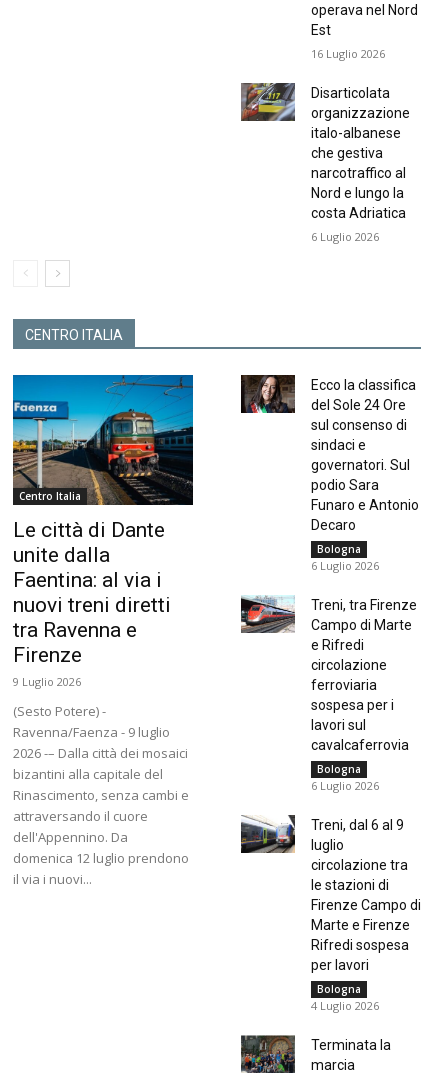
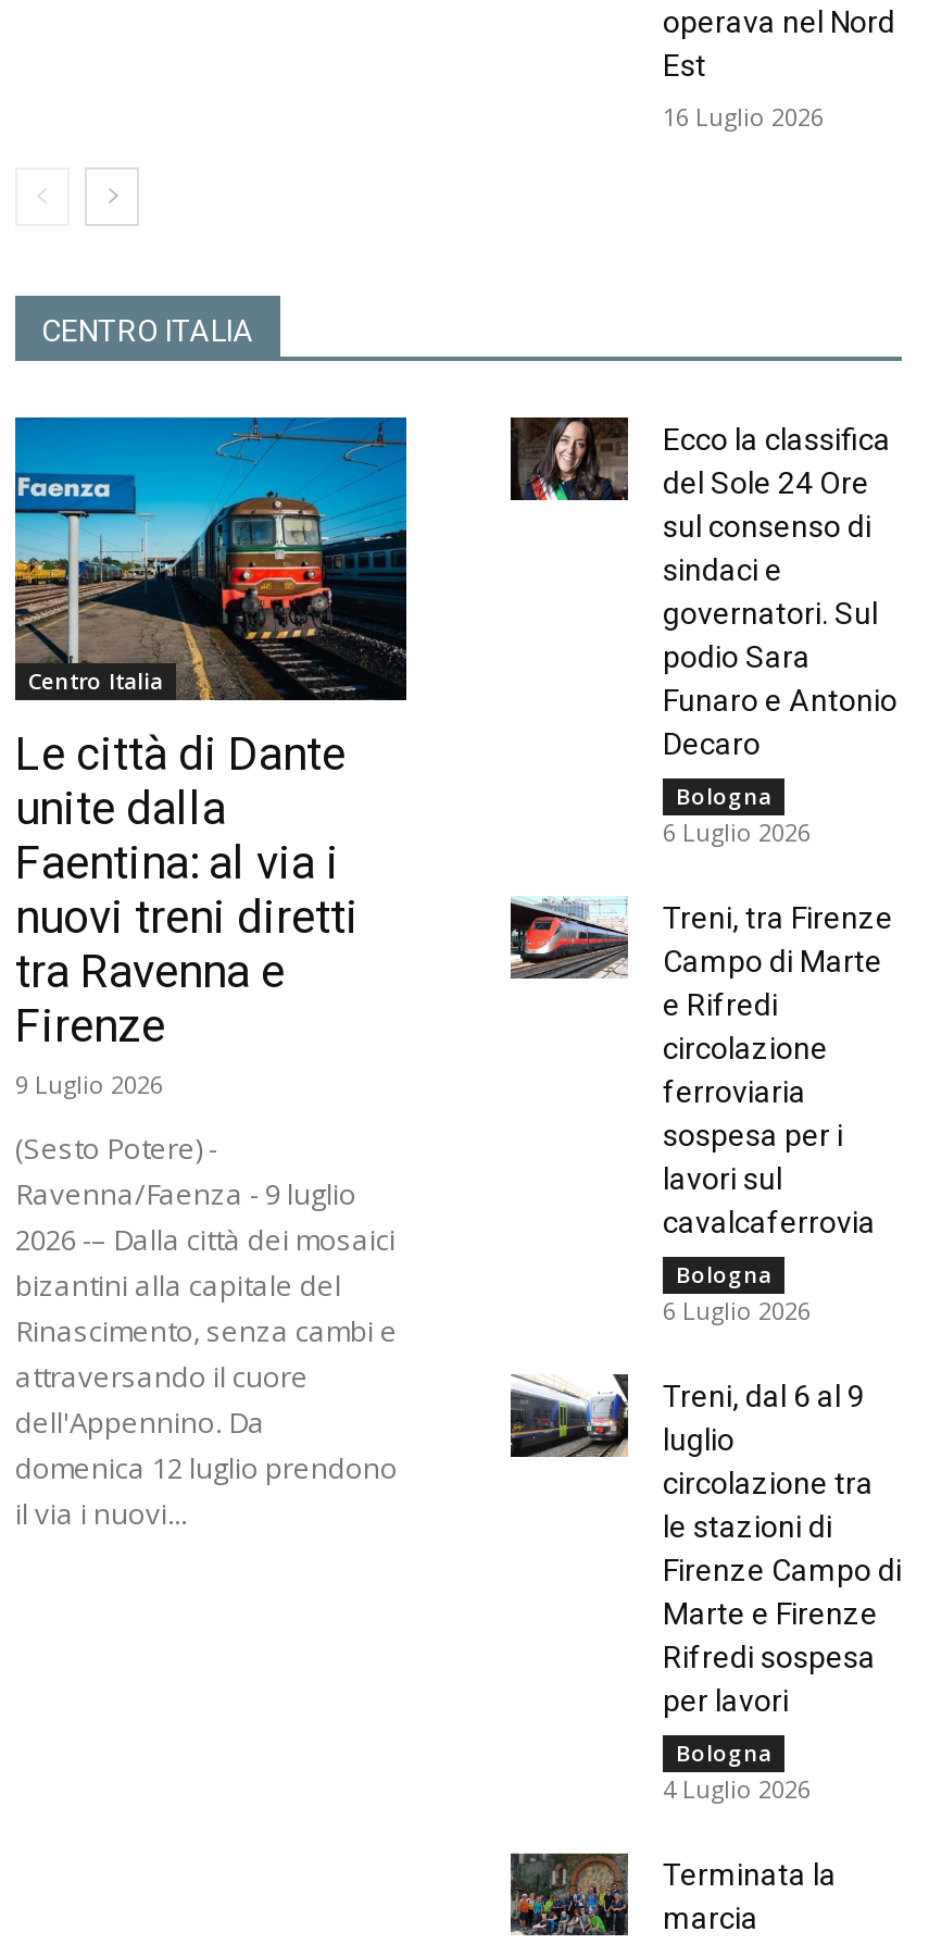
[240,82,410,244] [image] | Disarticolata | organizzazione | italo-albanese | che gestiva | narcotraffico al | Nord e lungo la | costa Adriatica | 6 Luglio 2026 -> none

